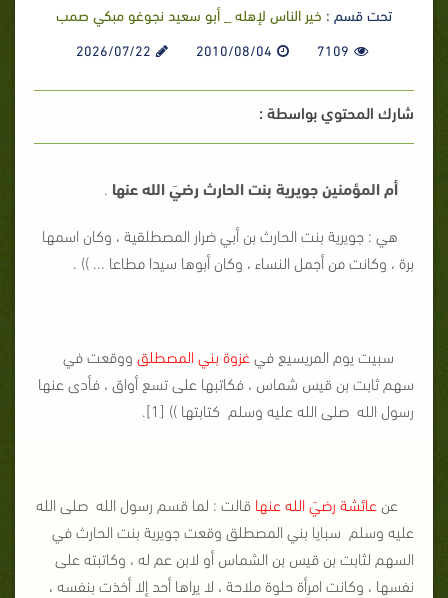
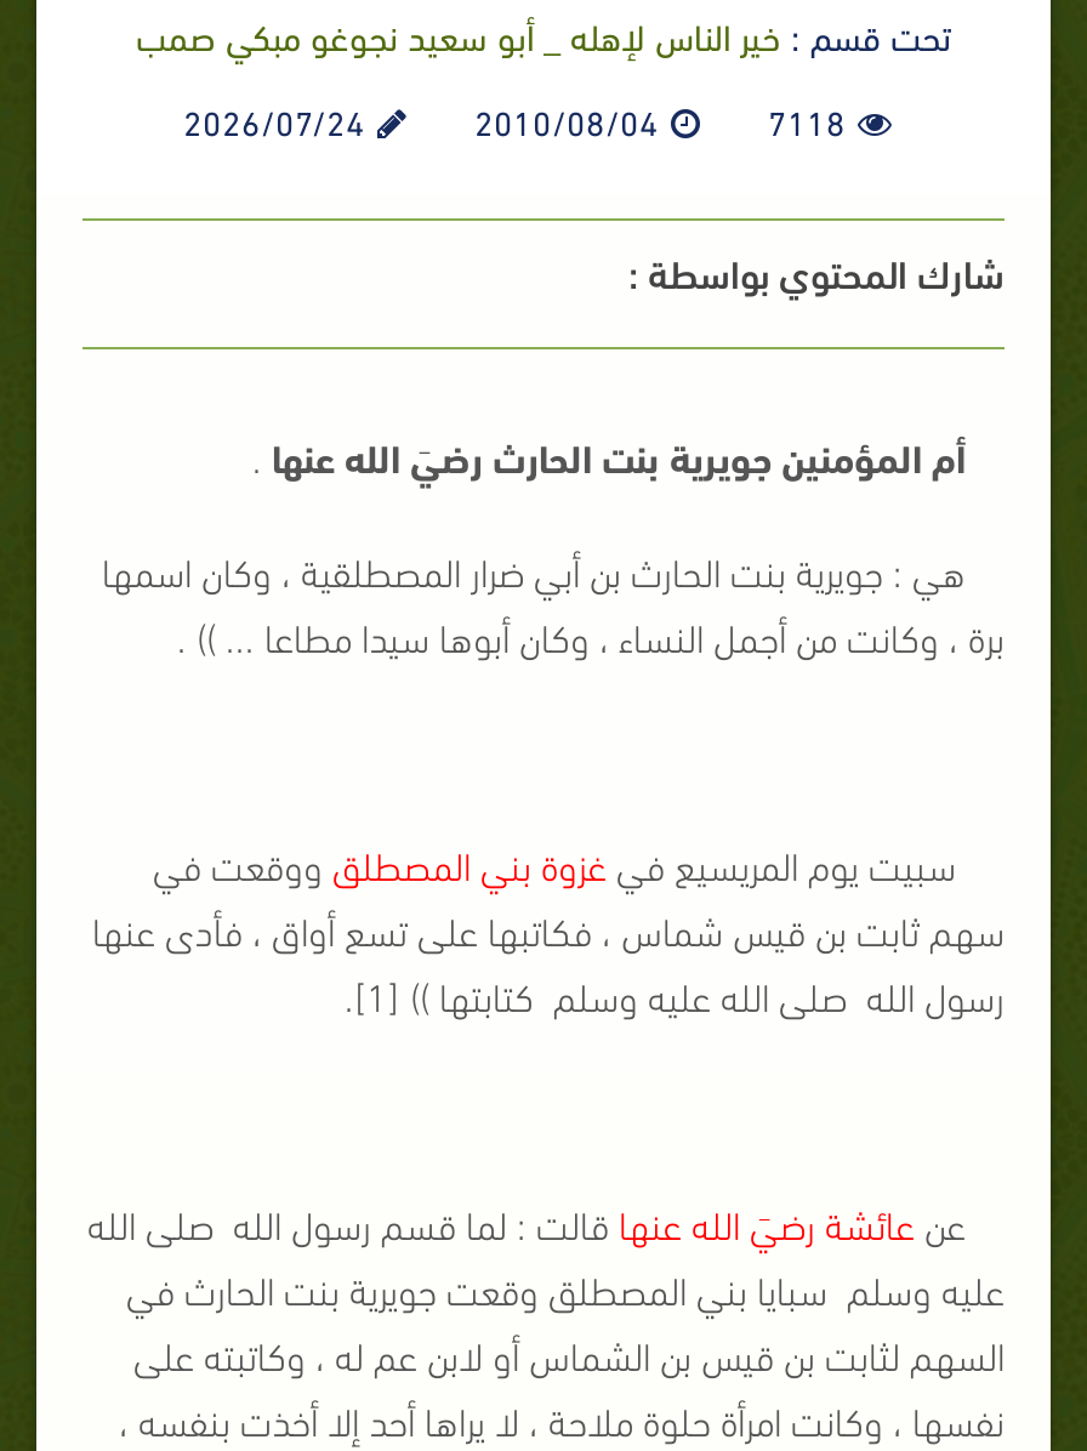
[75,39,150,60] 2026/07/22 -> [183,95,365,146] 2026/07/24
[316,39,348,60] 7109 -> [768,95,846,146] 7118

